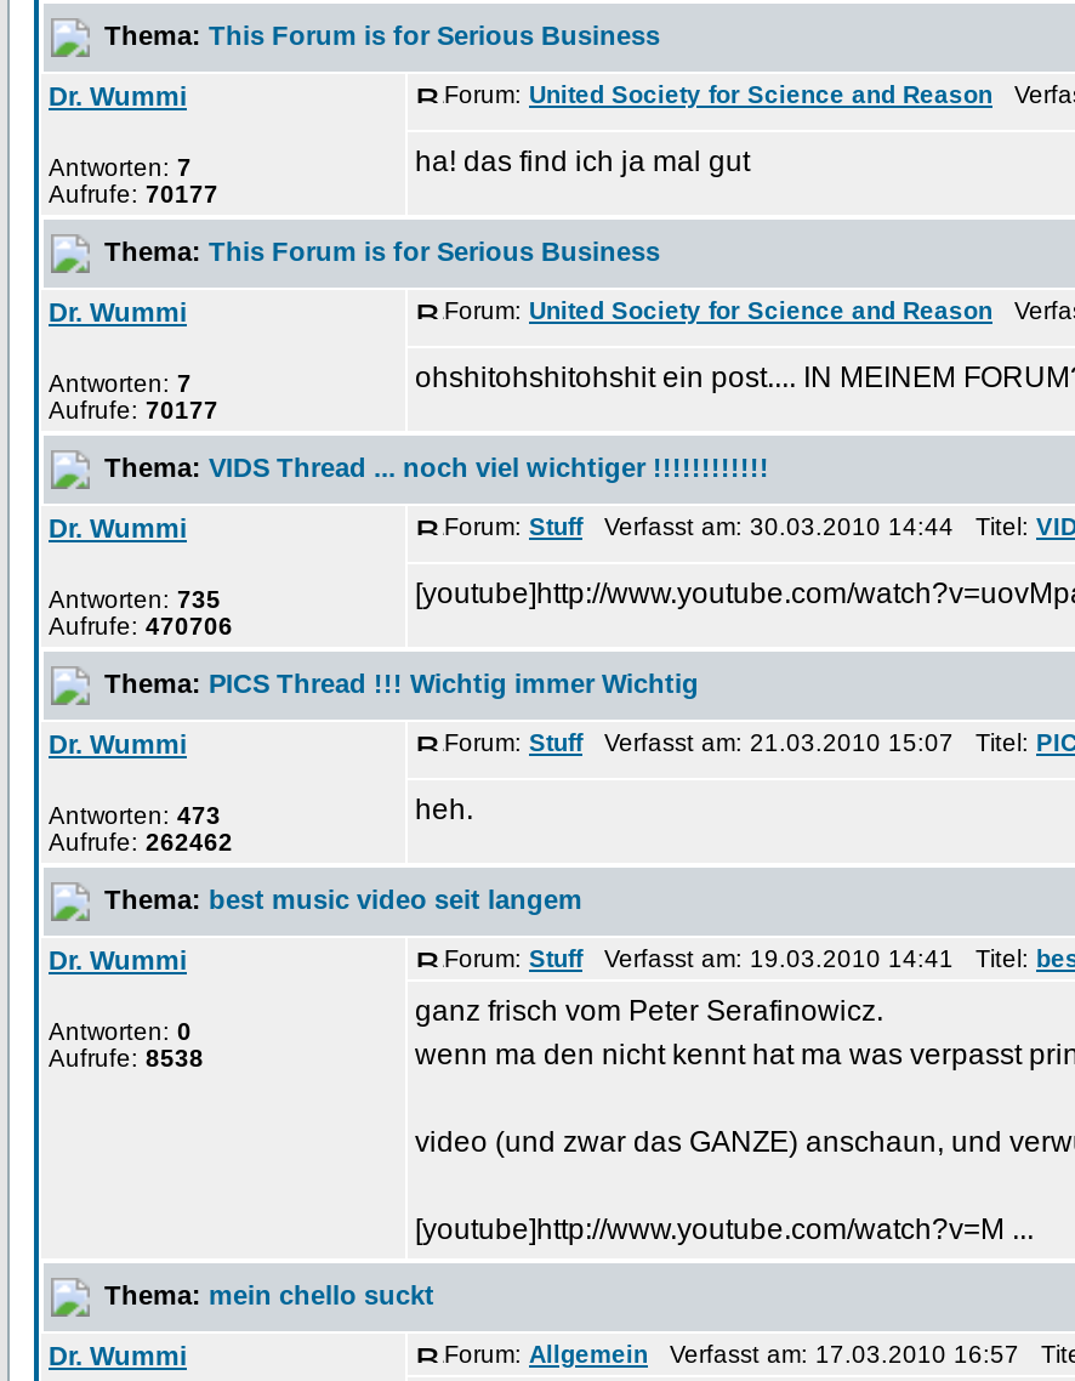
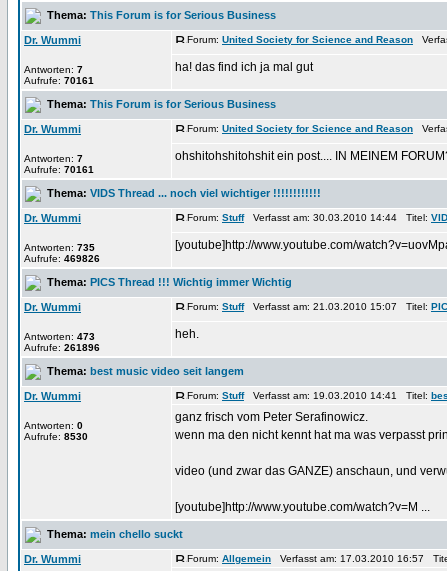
[49,181,218,208] Aufrufe: 70177 -> [24,75,94,86] Aufrufe: 70161
[49,397,218,424] Aufrufe: 70177 -> [24,164,94,175] Aufrufe: 70161
[49,613,233,640] Aufrufe: 470706 -> [24,253,100,264] Aufrufe: 469826
[49,829,233,856] Aufrufe: 262462 -> [24,342,100,353] Aufrufe: 261896
[49,1045,204,1072] Aufrufe: 8538 -> [24,431,88,442] Aufrufe: 8530

